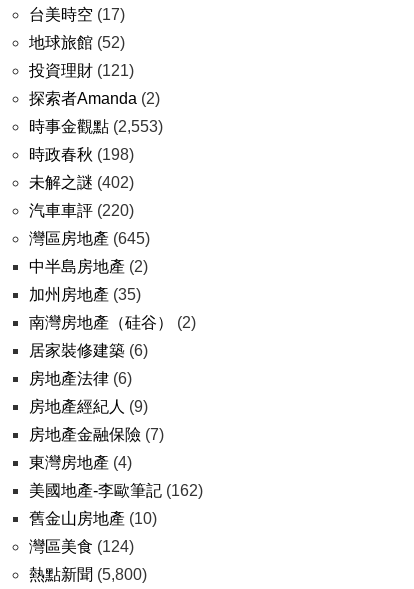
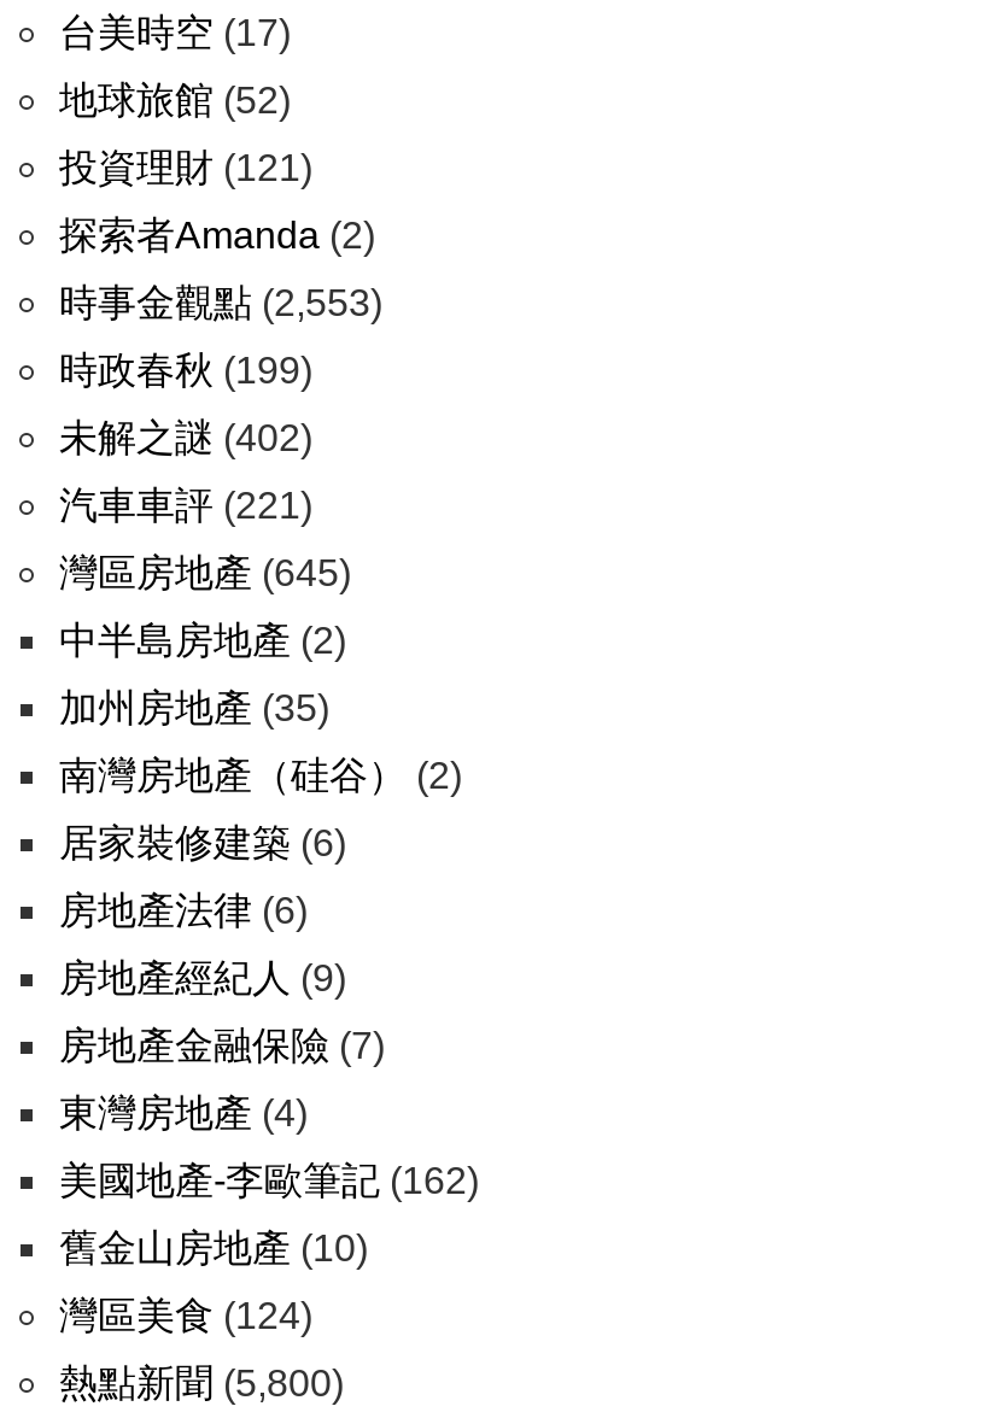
[29,146,134,163] 時政春秋(198) -> [59,350,312,391] 時政春秋(199)
[29,202,134,219] 汽車車評(220) -> [59,485,312,526] 汽車車評(221)

